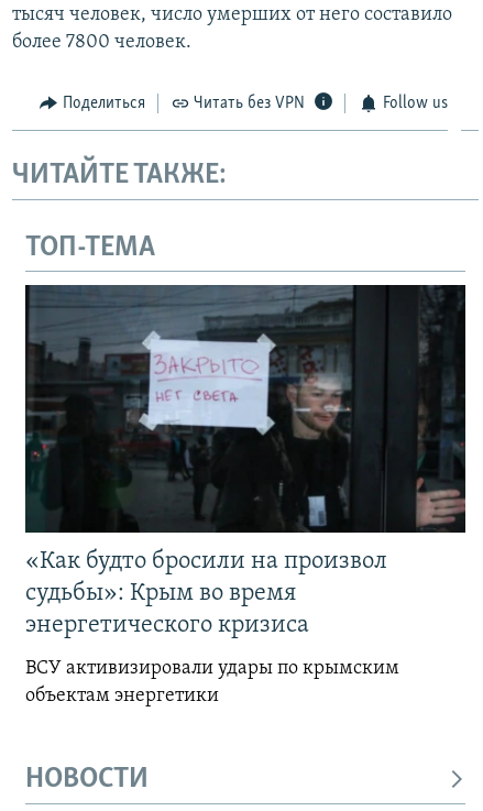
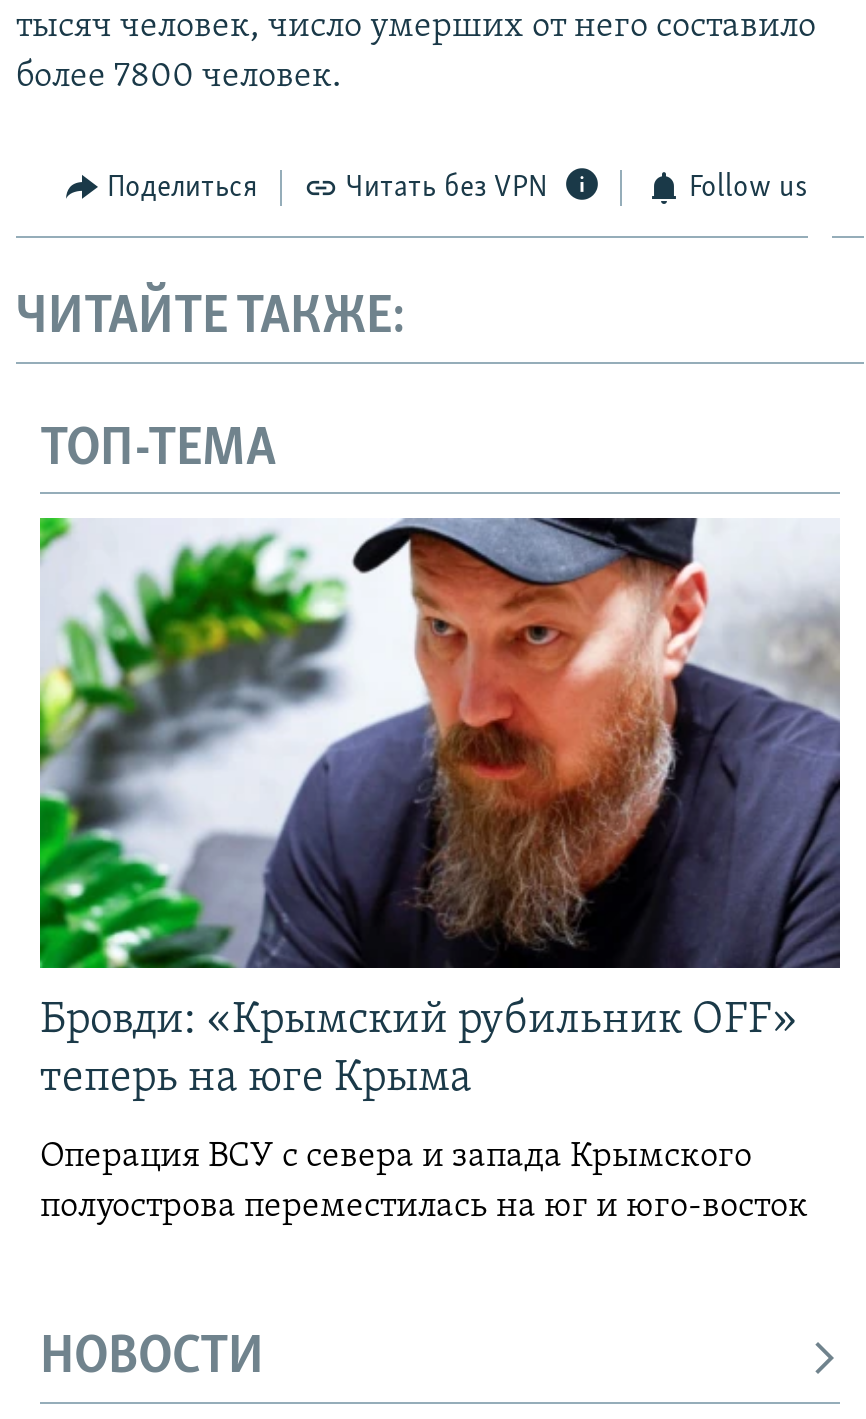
[24,284,466,638] [image] | «Как будто бросили на произвол | судьбы»: Крым во время | энергетического кризиса -> [38,516,842,1102] [image] | Бровди: «Крымский рубильник OFF» | теперь на юге Крыма
[25,658,399,707] ВСУ активизировали удары по крымским | объектам энергетики -> [40,1138,808,1226] Операция ВСУ с севера и запада Крымского | полуострова переместилась на юг и юго-восток

